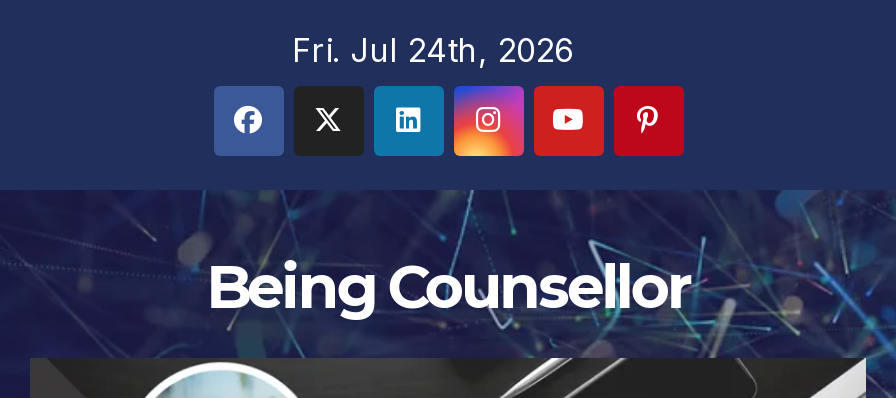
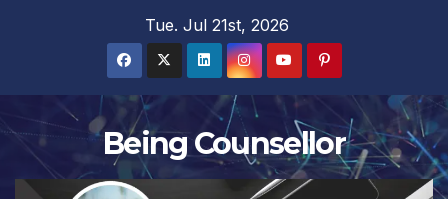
[292,30,574,70] Fri. Jul 24th, 2026 -> [144,15,288,35] Tue. Jul 21st, 2026

